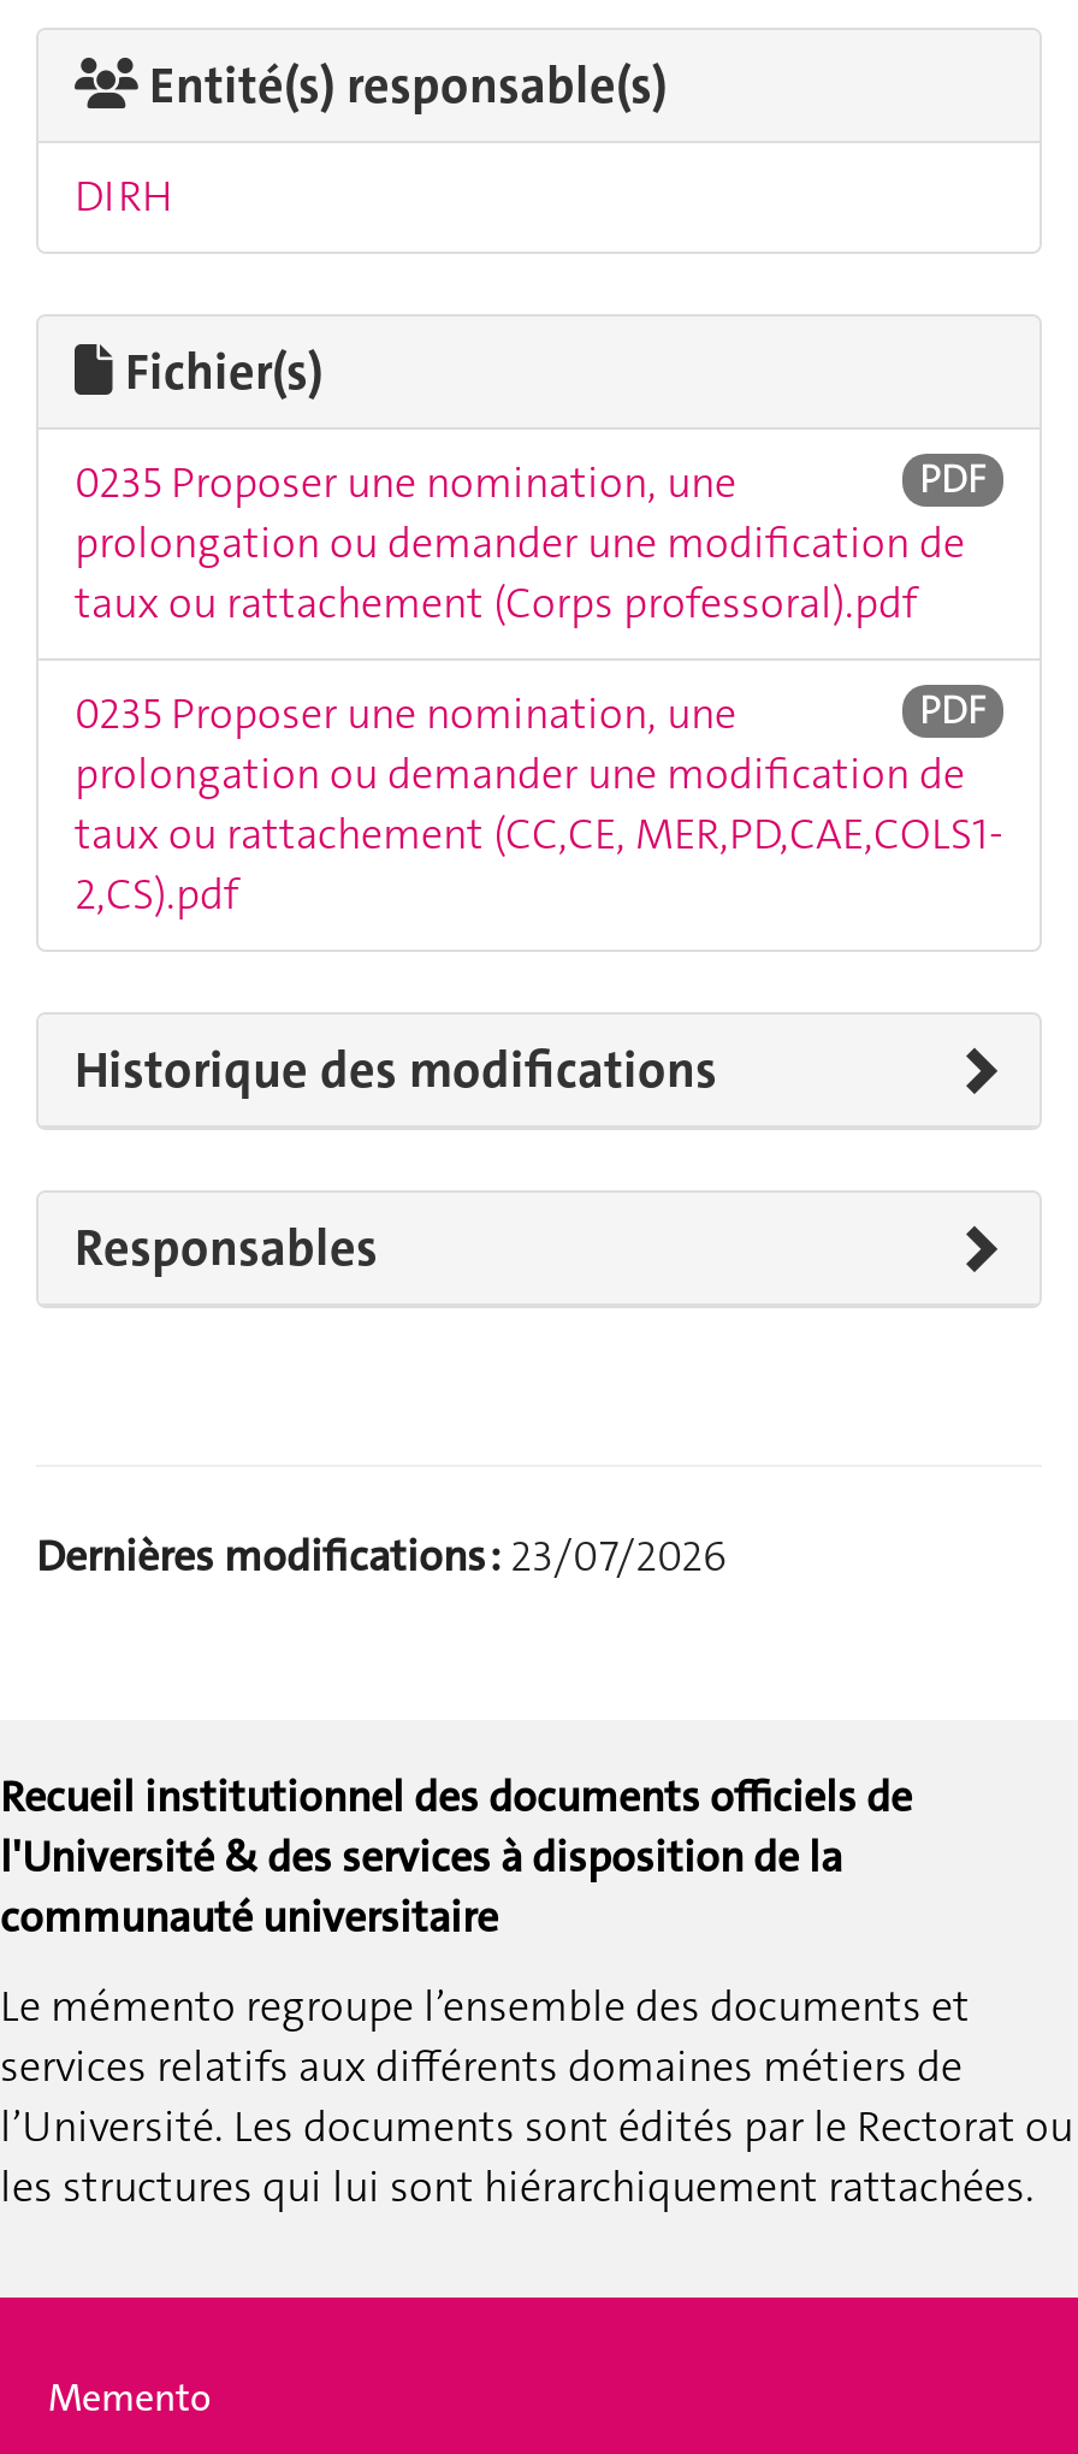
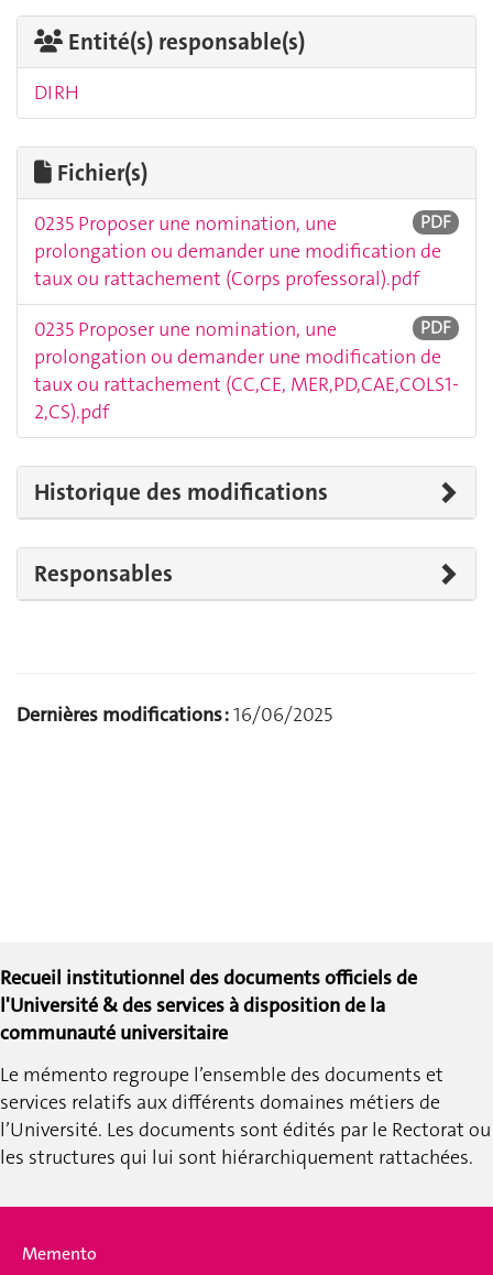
[36,1526,727,1584] Dernières modifications : 23/07/2026 -> [17,701,332,727] Dernières modifications : 16/06/2025

